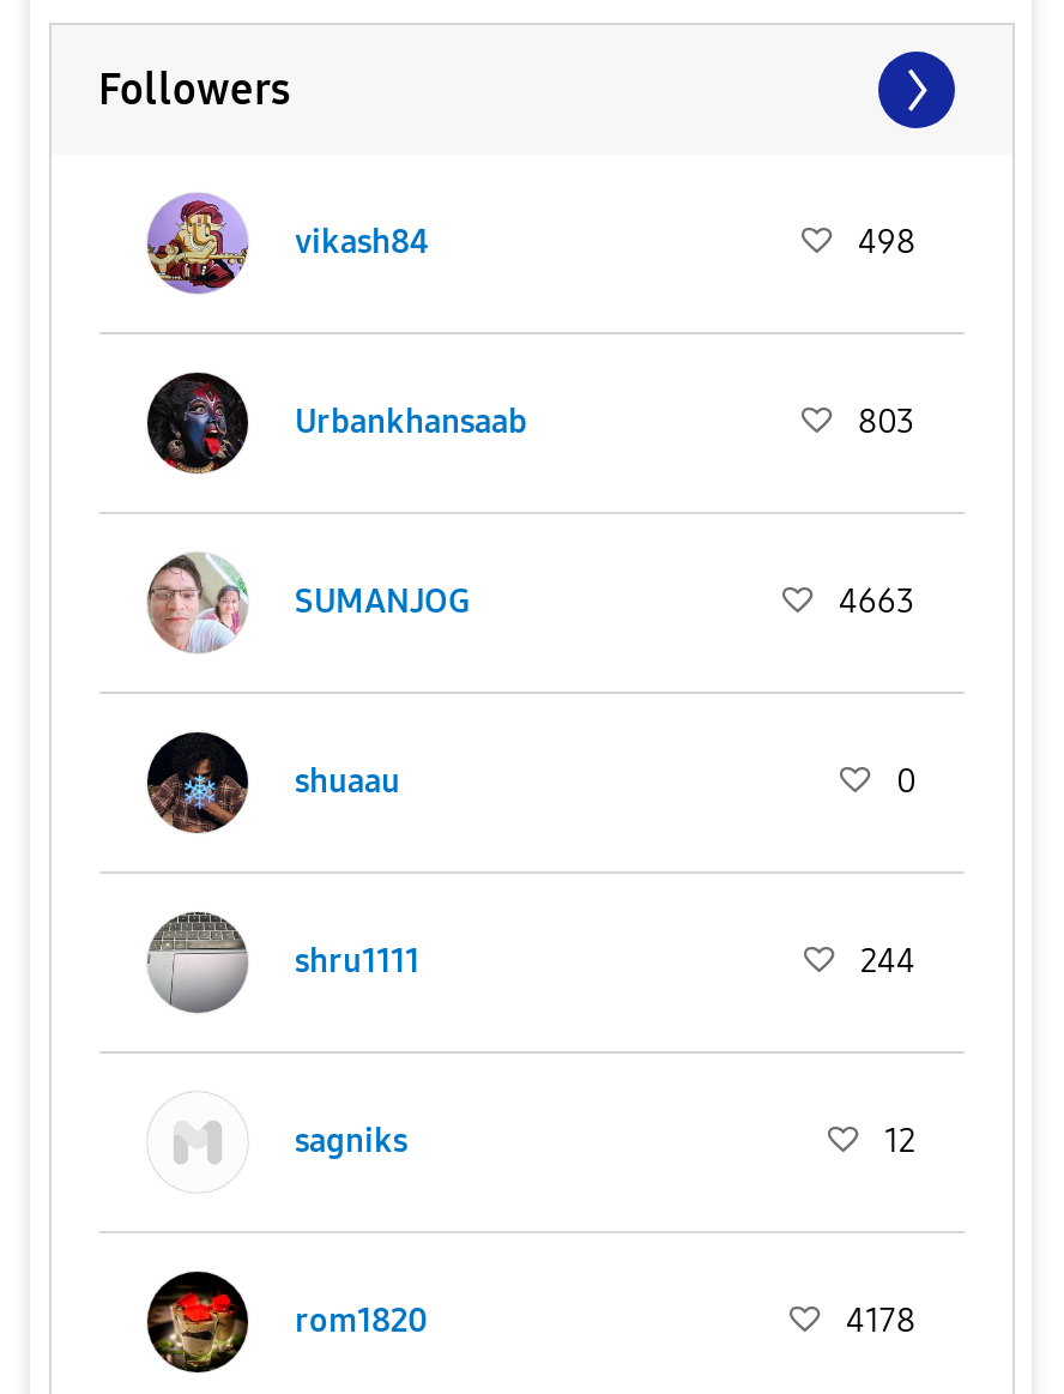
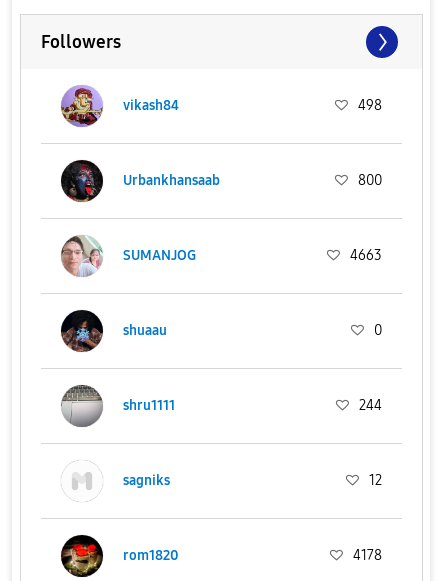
[858,402,915,442] 803 -> [357,172,381,189] 800

